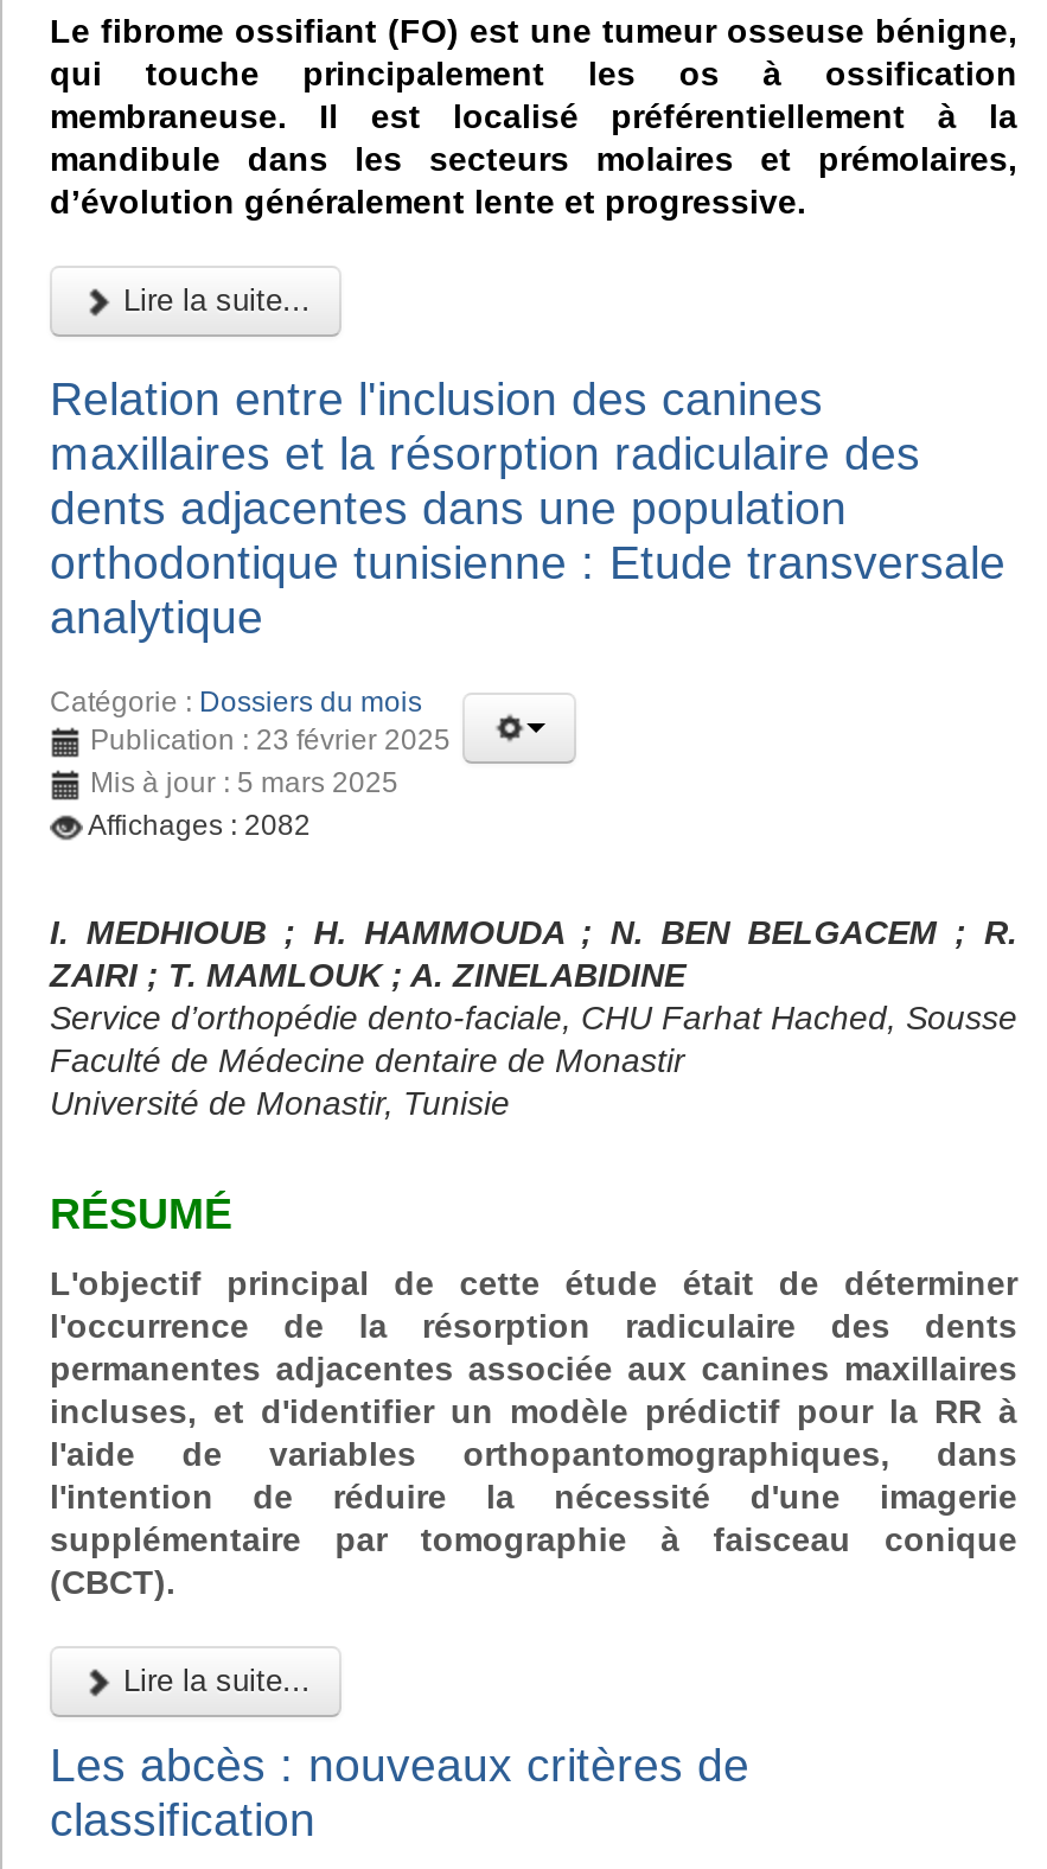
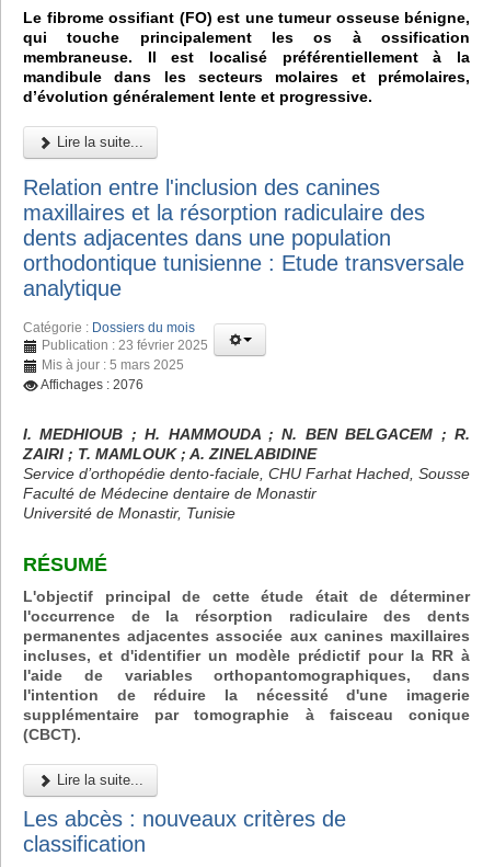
[88,810,311,843] Affichages : 2082 -> [41,377,143,393] Affichages : 2076

